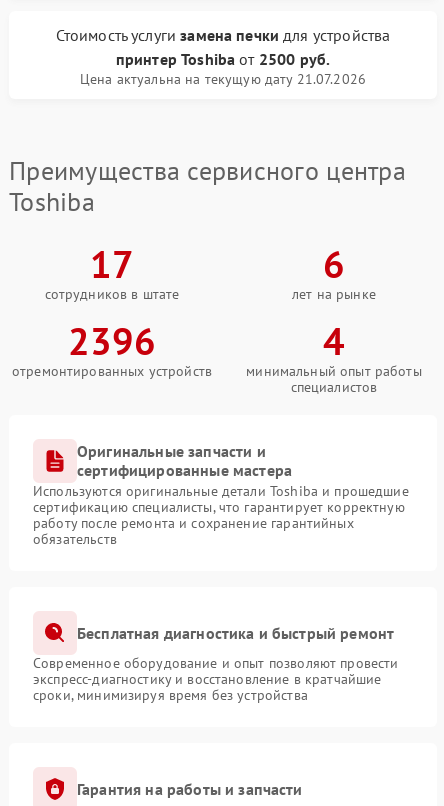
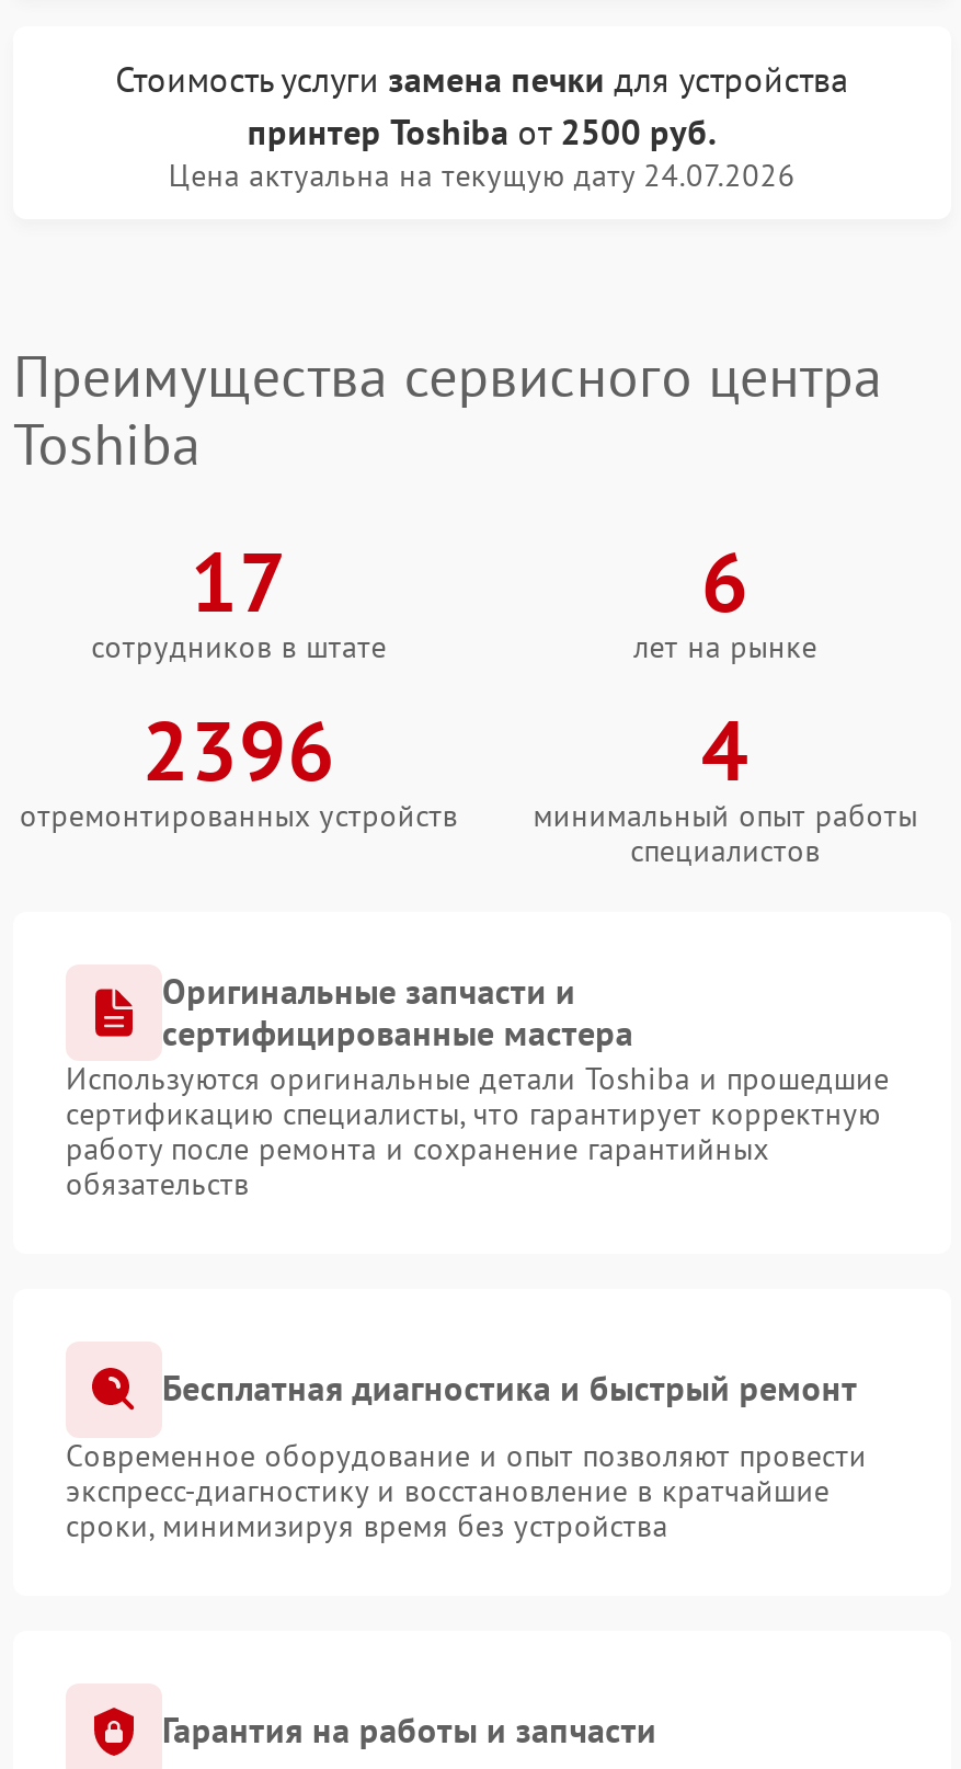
[80,70,366,88] Цена актуальна на текущую дату 21.07.2026 -> [169,156,796,195] Цена актуальна на текущую дату 24.07.2026

